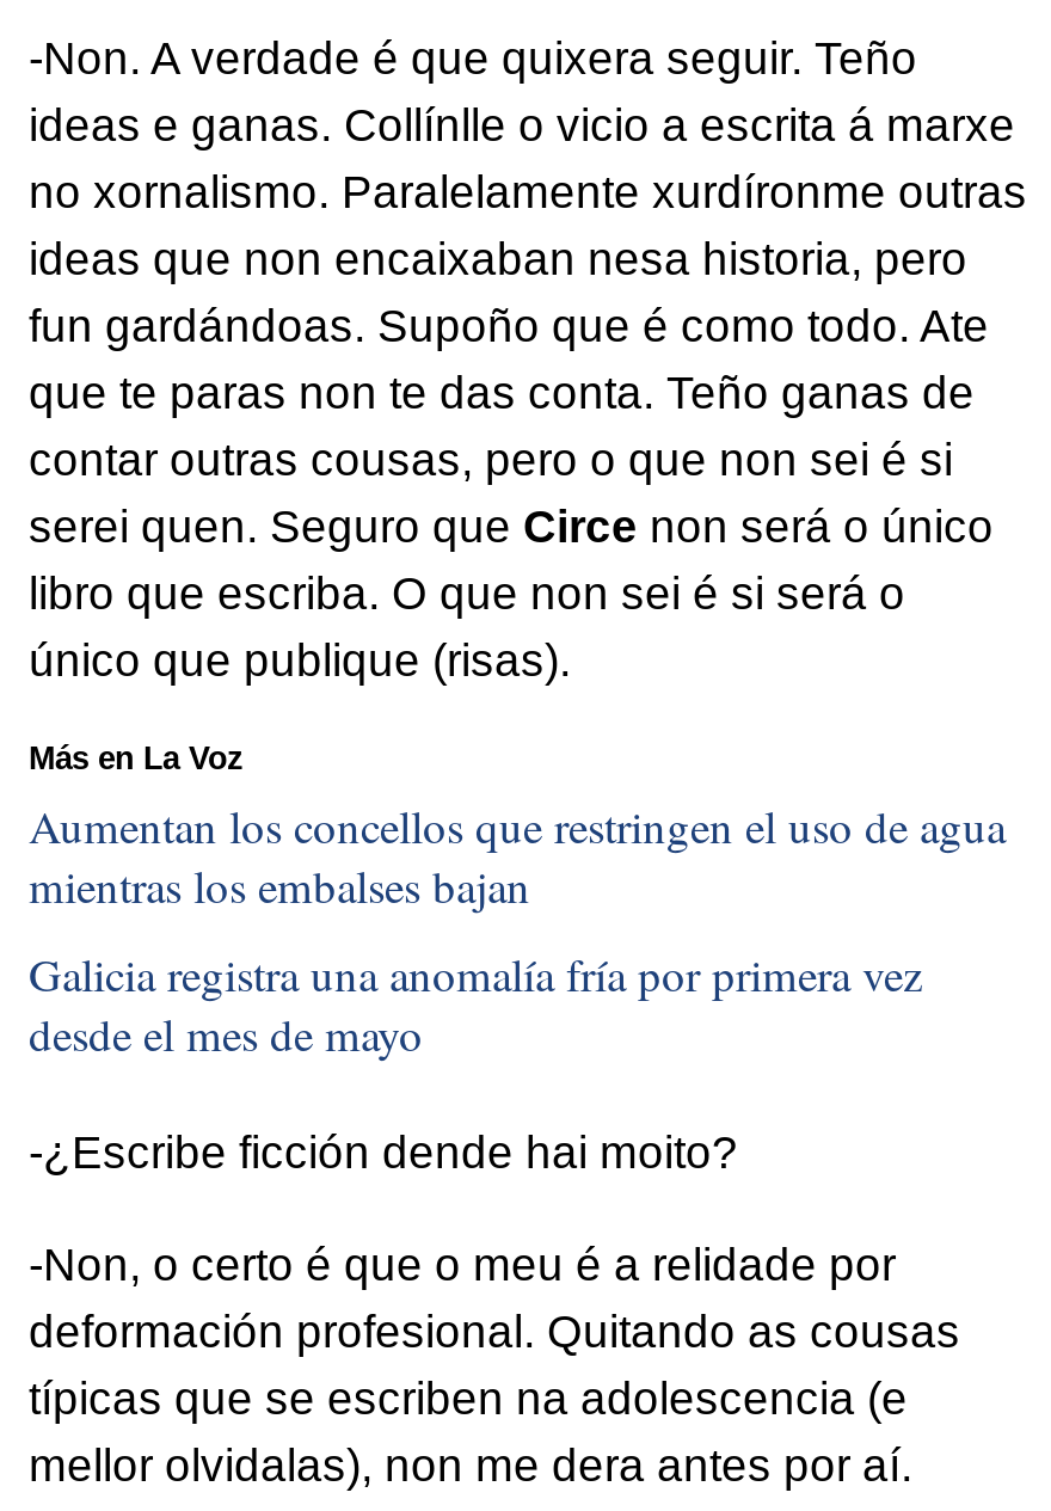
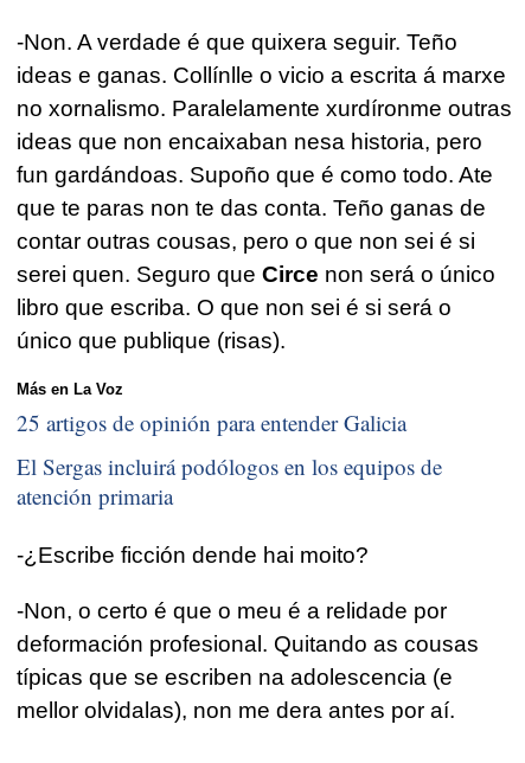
[29,795,1006,914] Aumentan los concellos que restringen el uso de agua | mientras los embalses bajan -> [17,407,406,437] 25 artigos de opinión para entender Galicia
[29,944,922,1064] Galicia registra una anomalía fría por primera vez | desde el mes de mayo -> [17,452,442,511] El Sergas incluirá podólogos en los equipos de | atención primaria

